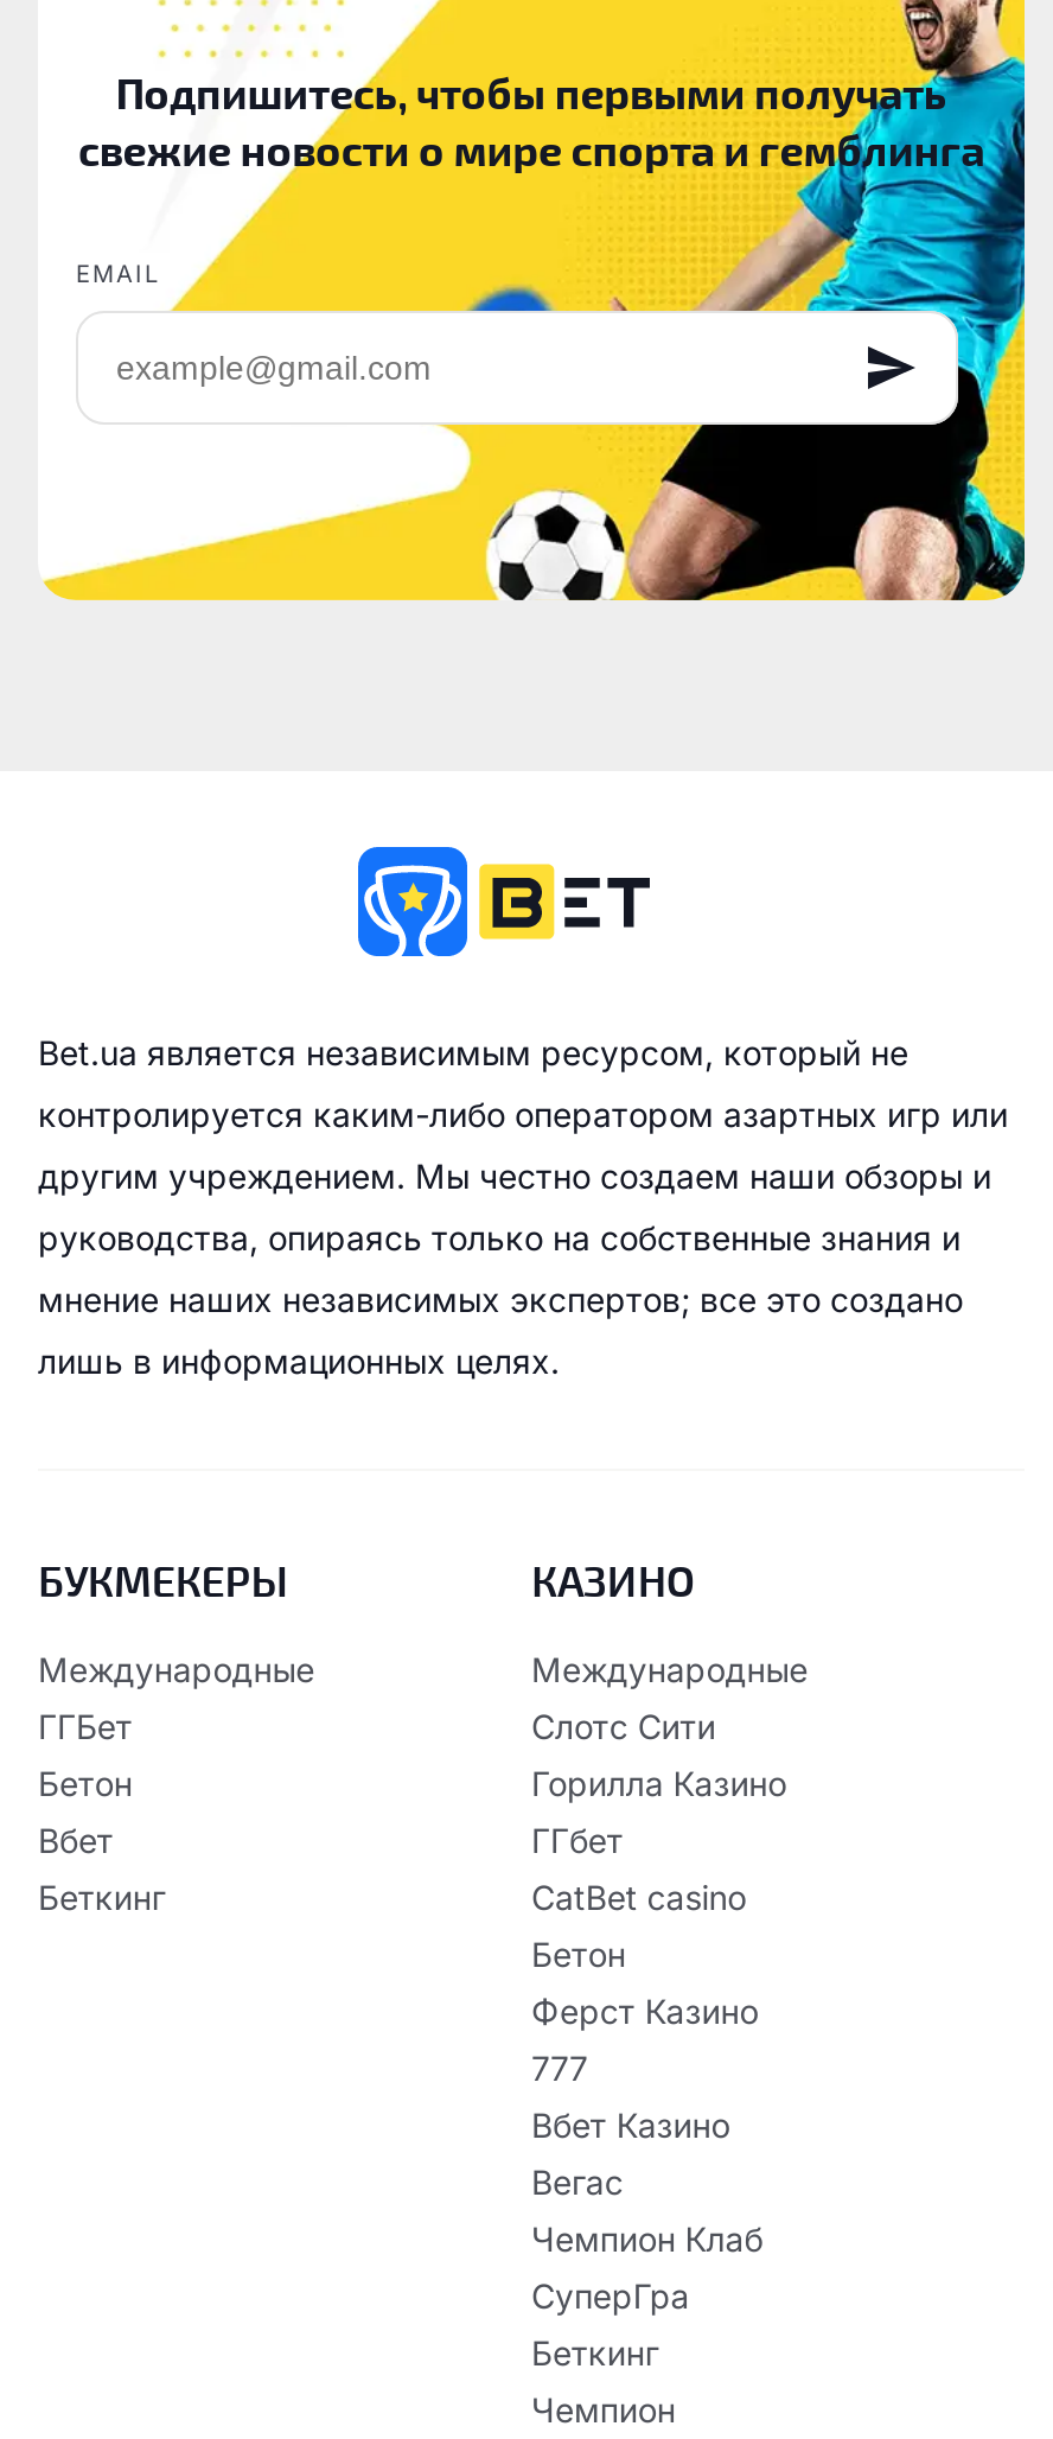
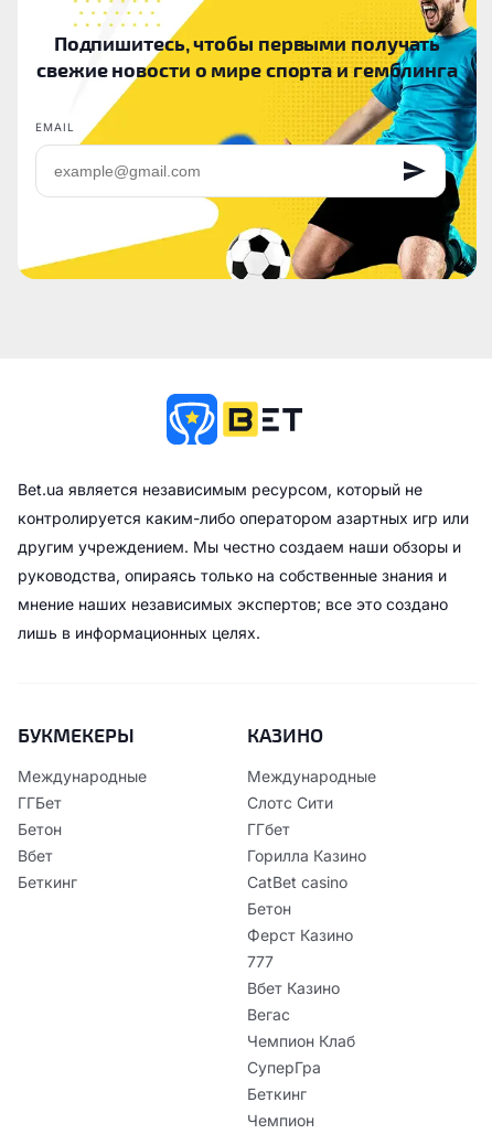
moved [531,1763,786,1803] -> [247,846,366,865]: Горилла Казино
moved [531,1820,623,1860] -> [247,820,290,838]: ГГбет

